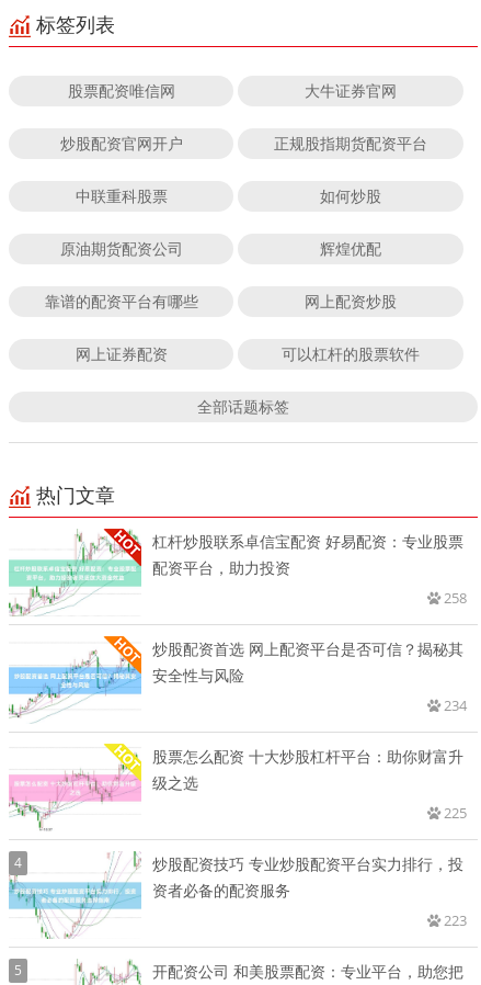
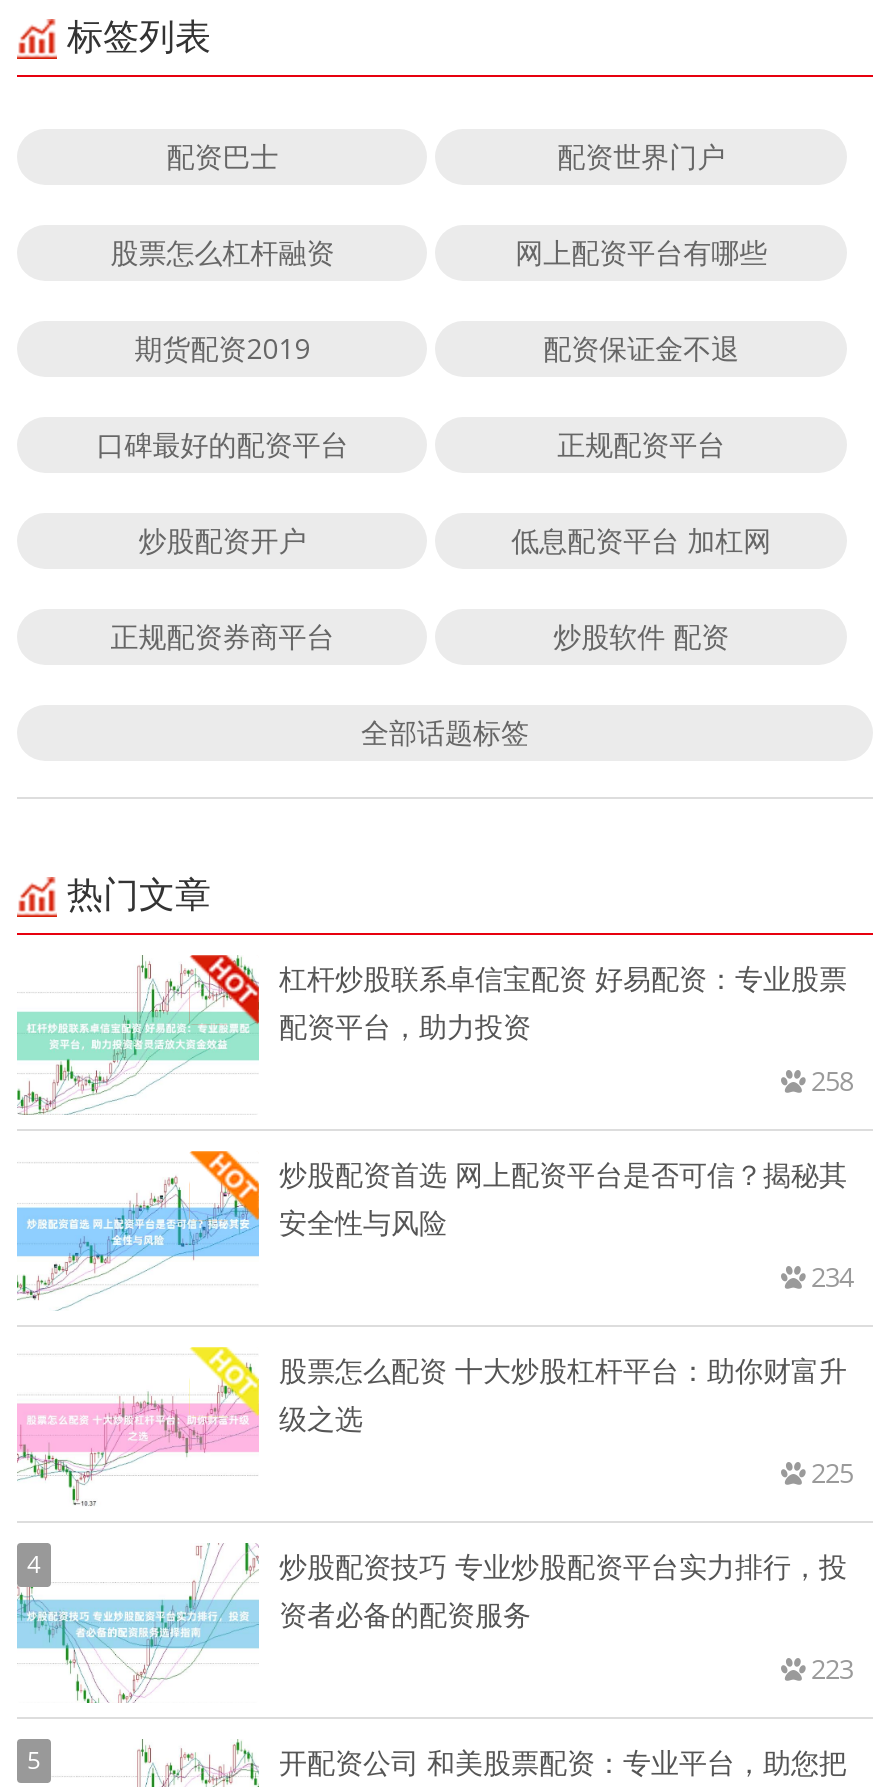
[68,81,397,101] 股票配资唯信网 | 大牛证券官网 -> [166,138,725,176] 配资巴士 | 配资世界门户
[60,133,428,154] 炒股配资官网开户 | 正规股指期货配资平台 -> [110,234,767,272] 股票怎么杠杆融资 | 网上配资平台有哪些
[75,186,382,207] 中联重科股票 | 如何炒股 -> [134,330,739,368] 期货配资2019 | 配资保证金不退
[60,239,382,259] 原油期货配资公司 | 辉煌优配 -> [96,426,725,464] 口碑最好的配资平台 | 正规配资平台
[45,291,397,312] 靠谱的配资平台有哪些 | 网上配资炒股 -> [138,522,771,560] 炒股配资开户 | 低息配资平台 加杠网
[75,344,420,365] 网上证券配资 | 可以杠杆的股票软件 -> [110,618,729,656] 正规配资券商平台 | 炒股软件 配资

